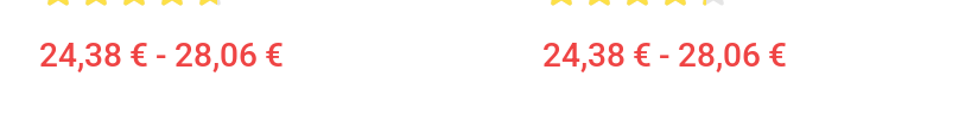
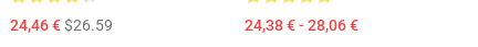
[39,36,284,74] 24,38 € - 28,06 € -> [10,16,113,34] 24,46 € $26.59

